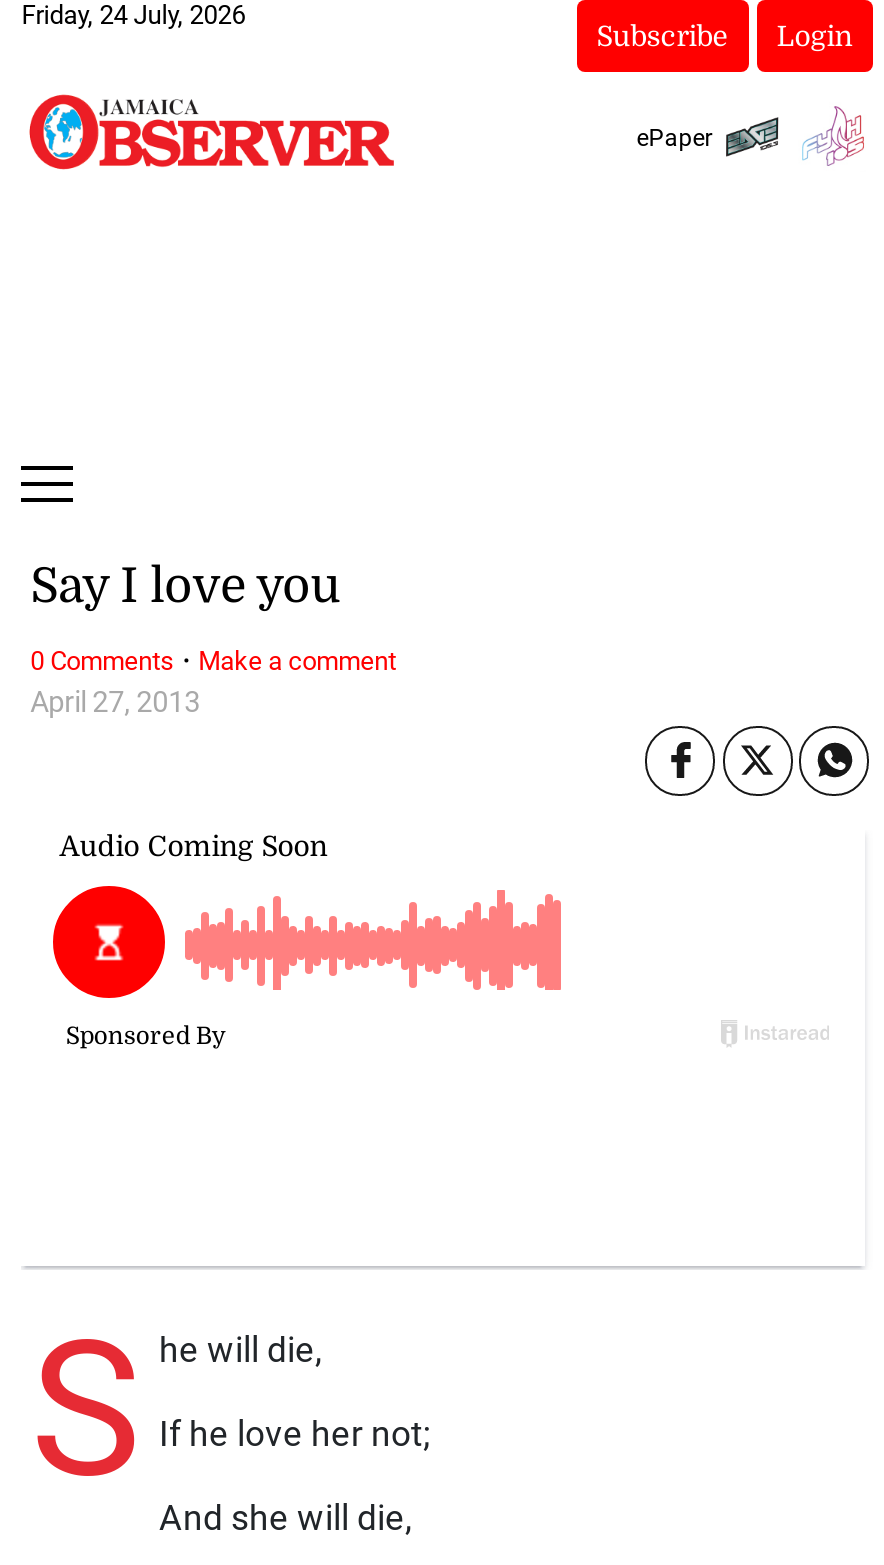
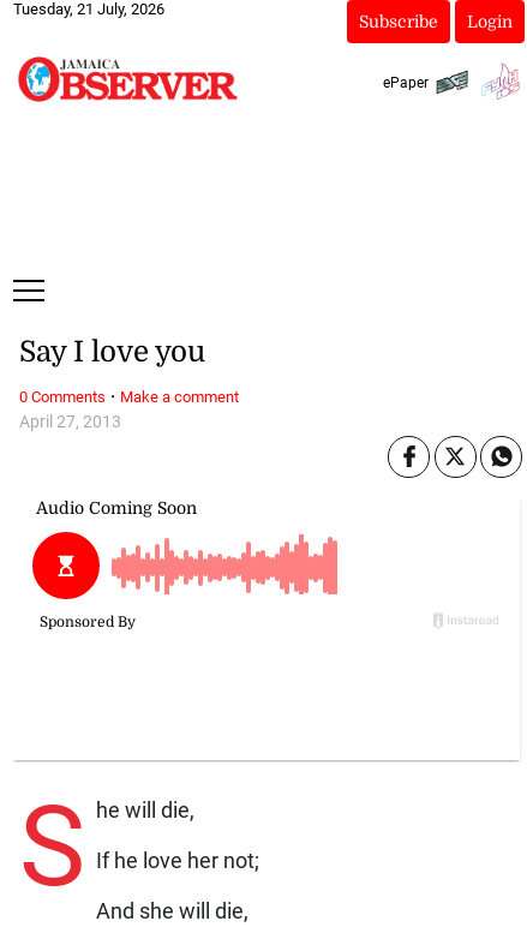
[21,0,245,30] Friday, 24 July, 2026 -> [13,0,165,18] Tuesday, 21 July, 2026

